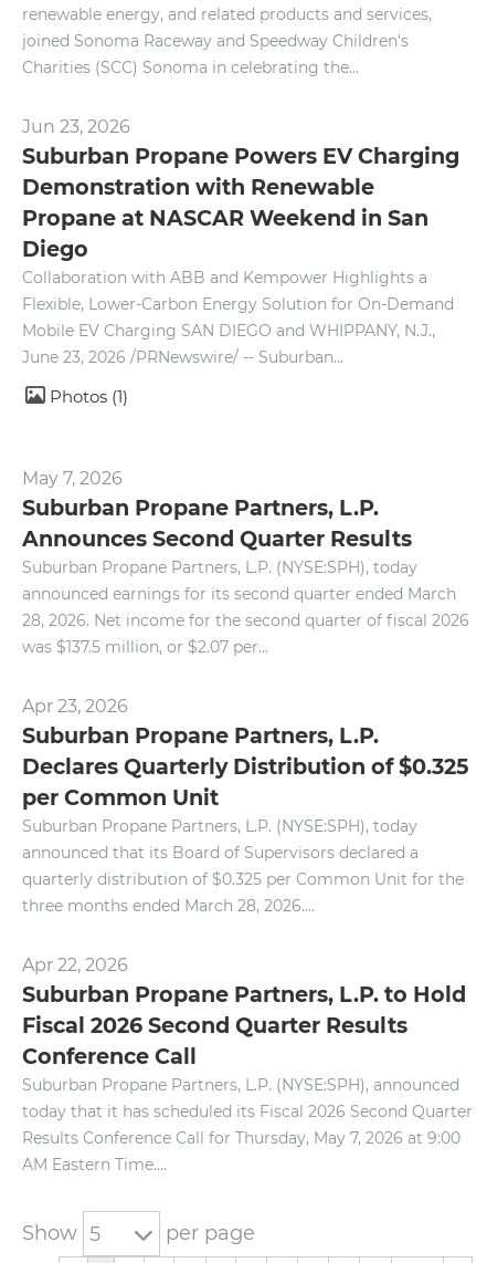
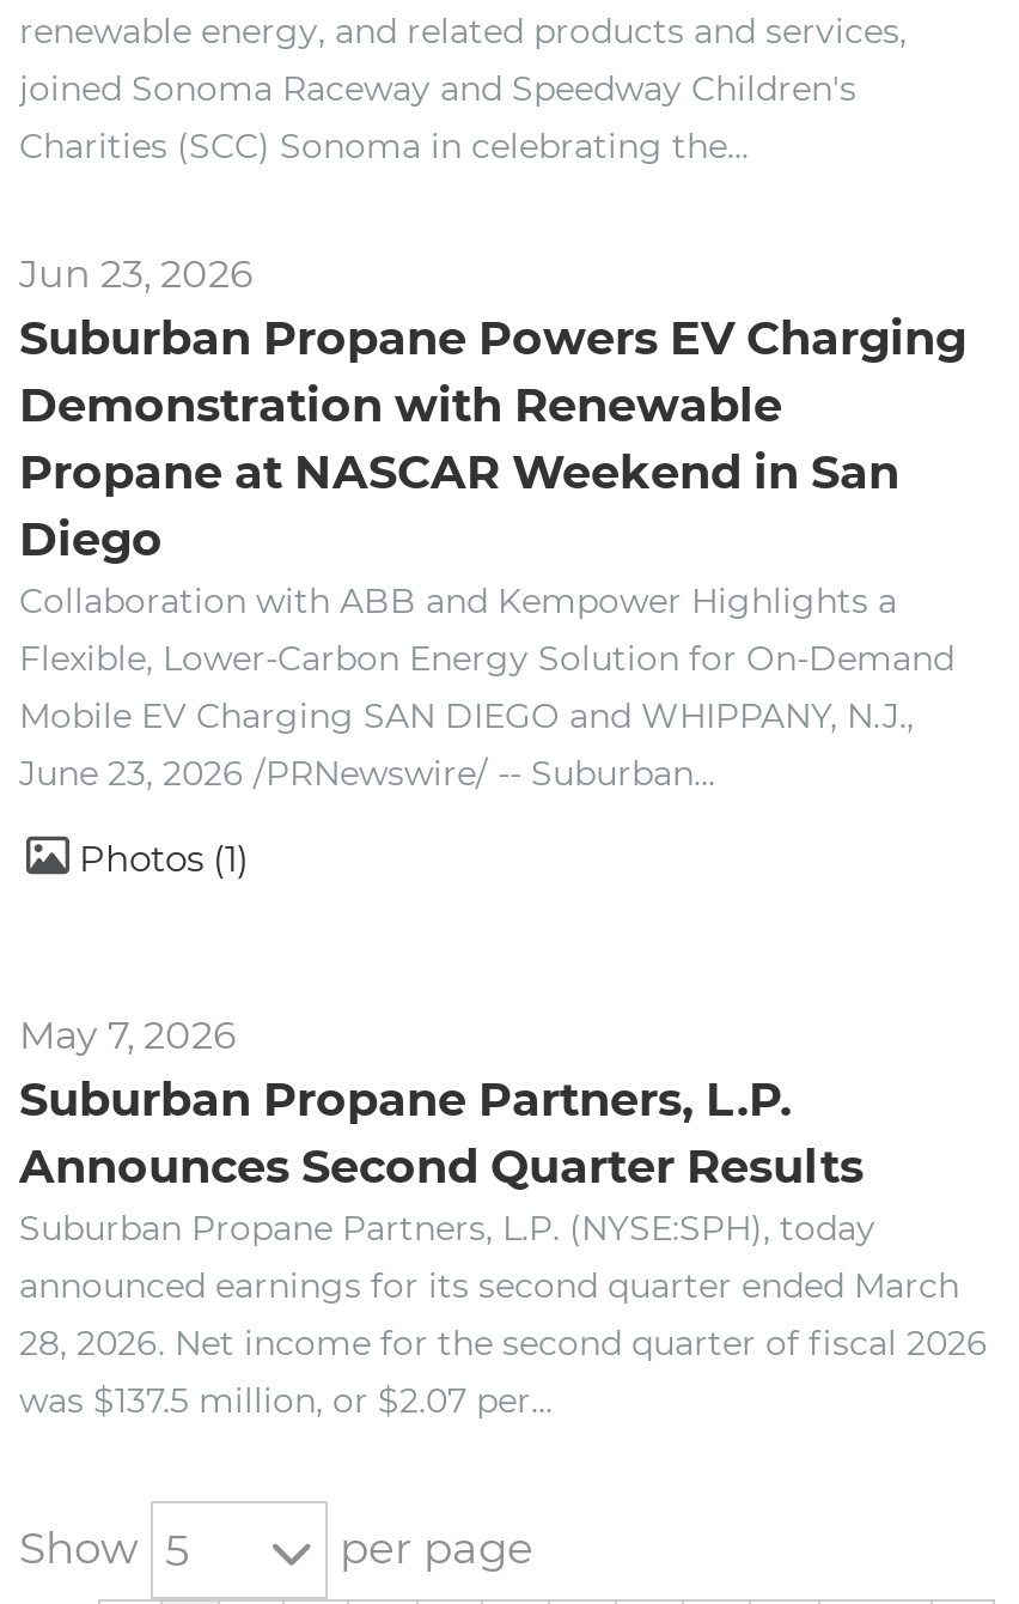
[22,696,473,1175] Apr 23, 2026 | Suburban Propane Partners, L.P. | Declares Quarterly Distribution of $0.325 | per Common Unit | Suburban Propane Partners, L.P. (NYSE:SPH), today | announced that its Board of Supervisors declared a | quarterly distribution of $0.325 per Common Unit for the | three months ended March 28, 2026.... | Apr 22, 2026 | Suburban Propane Partners, L.P. to Hold | Fiscal 2026 Second Quarter Results | Conference Call | Suburban Propane Partners, L.P. (NYSE:SPH), announced | today that it has scheduled its Fiscal 2026 Second Quarter | Results Conference Call for Thursday, May 7, 2026 at 9:00 | AM Eastern Time.... -> none

